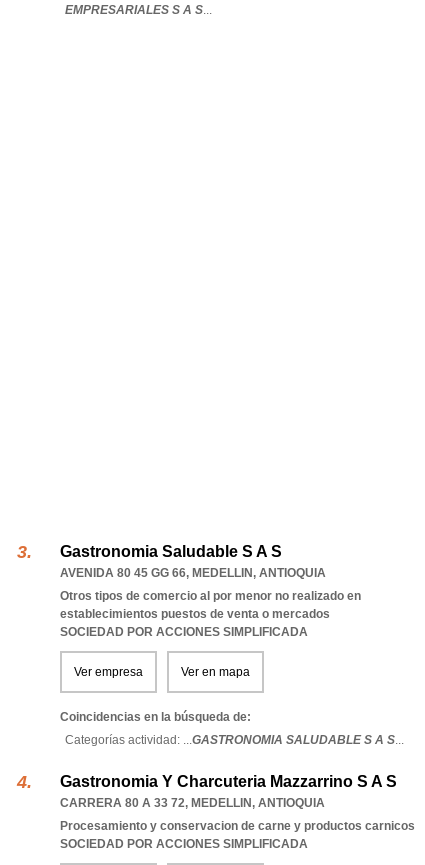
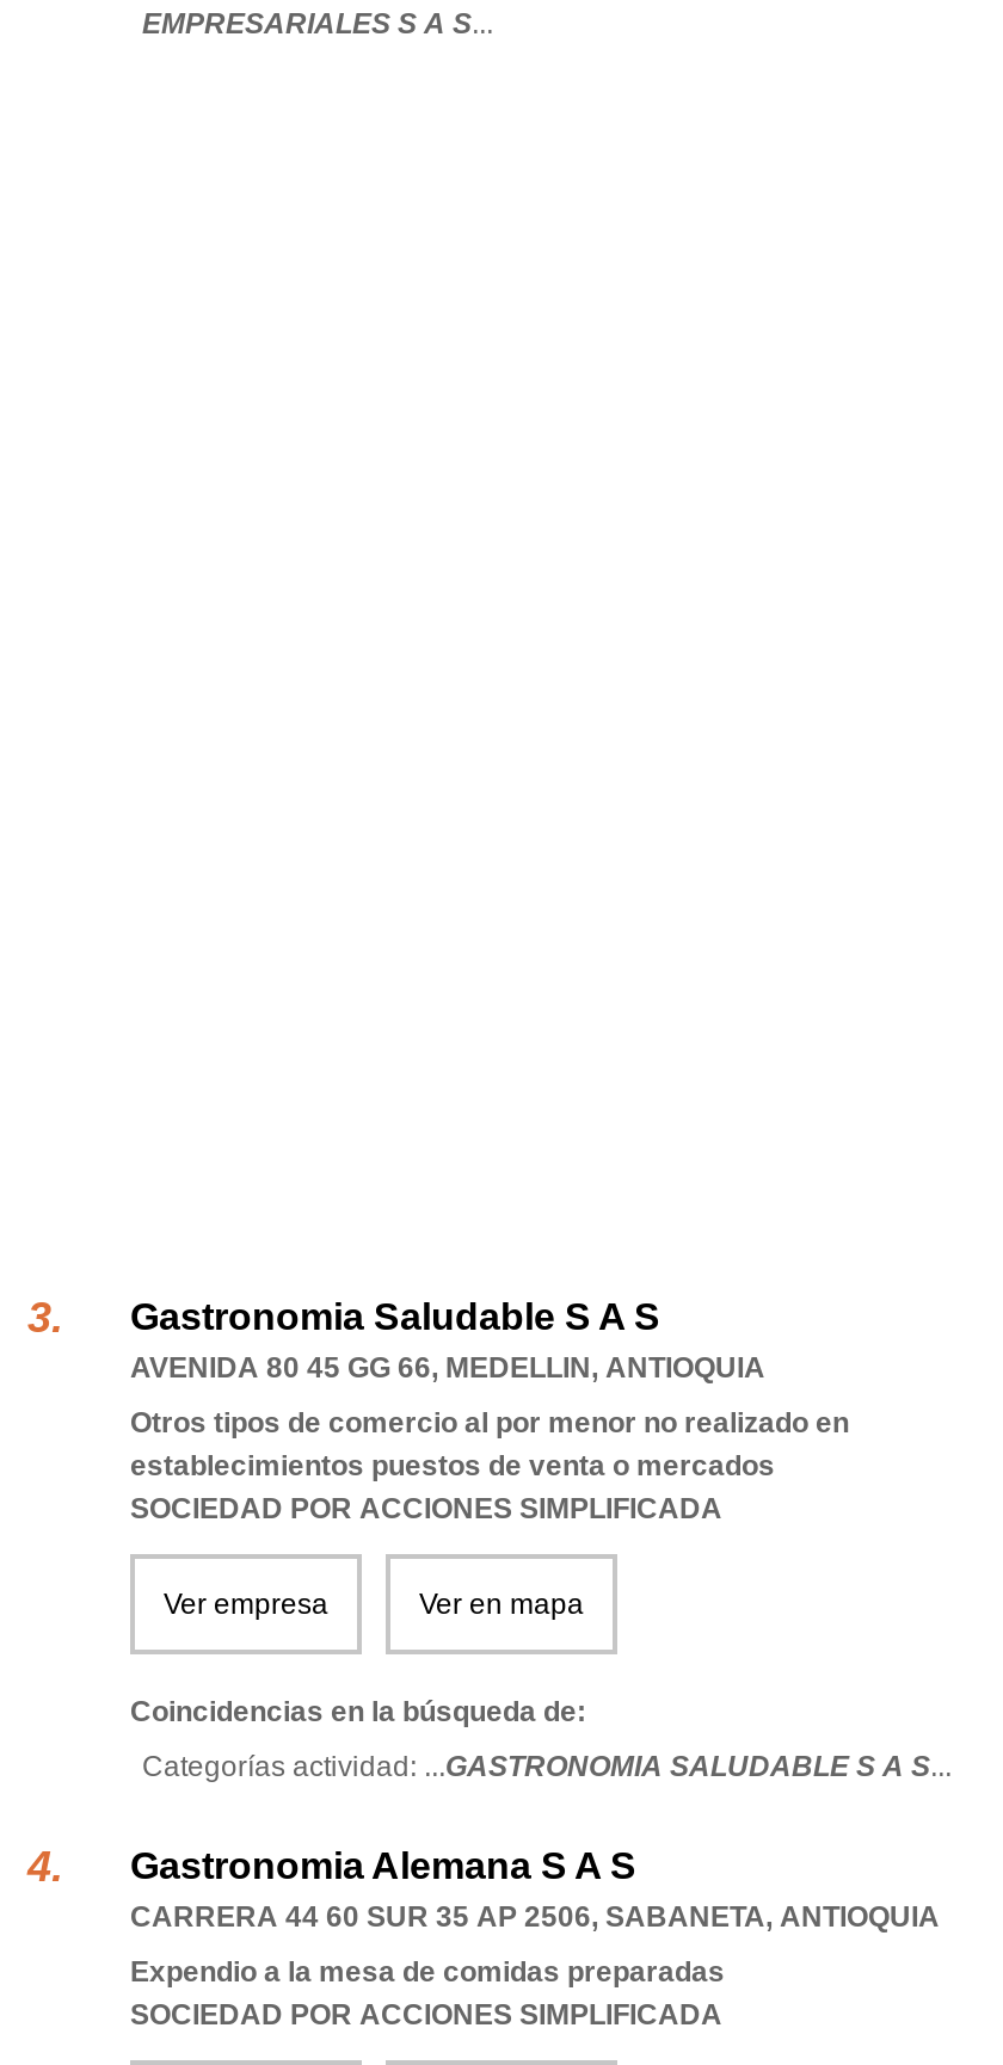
[60,773,397,810] Gastronomia Y Charcuteria Mazzarrino S A S | CARRERA 80 A 33 72, MEDELLIN, ANTIOQUIA -> [130,1845,940,1934] Gastronomia Alemana S A S | CARRERA 44 60 SUR 35 AP 2506, SABANETA, ANTIOQUIA
[60,819,415,833] Procesamiento y conservacion de carne y productos carnicos -> [130,1955,725,1989] Expendio a la mesa de comidas preparadas

